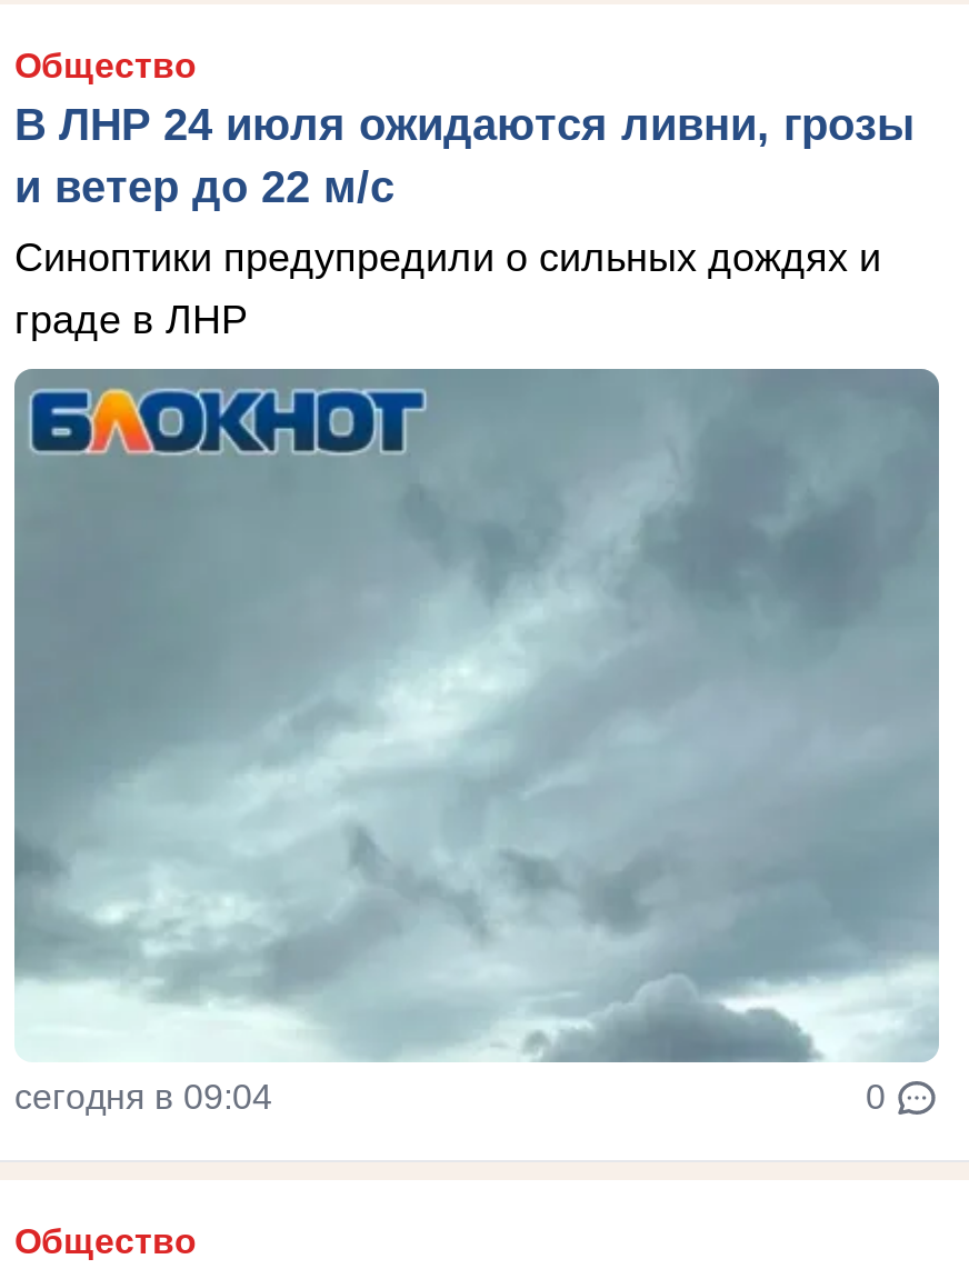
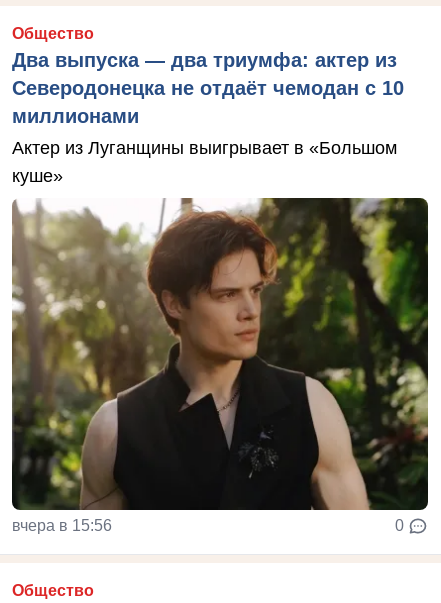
[14,99,915,210] В ЛНР 24 июля ожидаются ливни, грозы | и ветер до 22 м/с -> [12,48,404,126] Два выпуска — два триумфа: актер из | Северодонецка не отдаёт чемодан с 10 | миллионами
[14,234,881,341] Синоптики предупредили о сильных дождях и | граде в ЛНР -> [12,137,397,185] Актер из Луганщины выигрывает в «Большом | куше»
[12,367,941,1115] [image] | сегодня в 09:04 -> [11,197,429,533] [image] | вчера в 15:56

